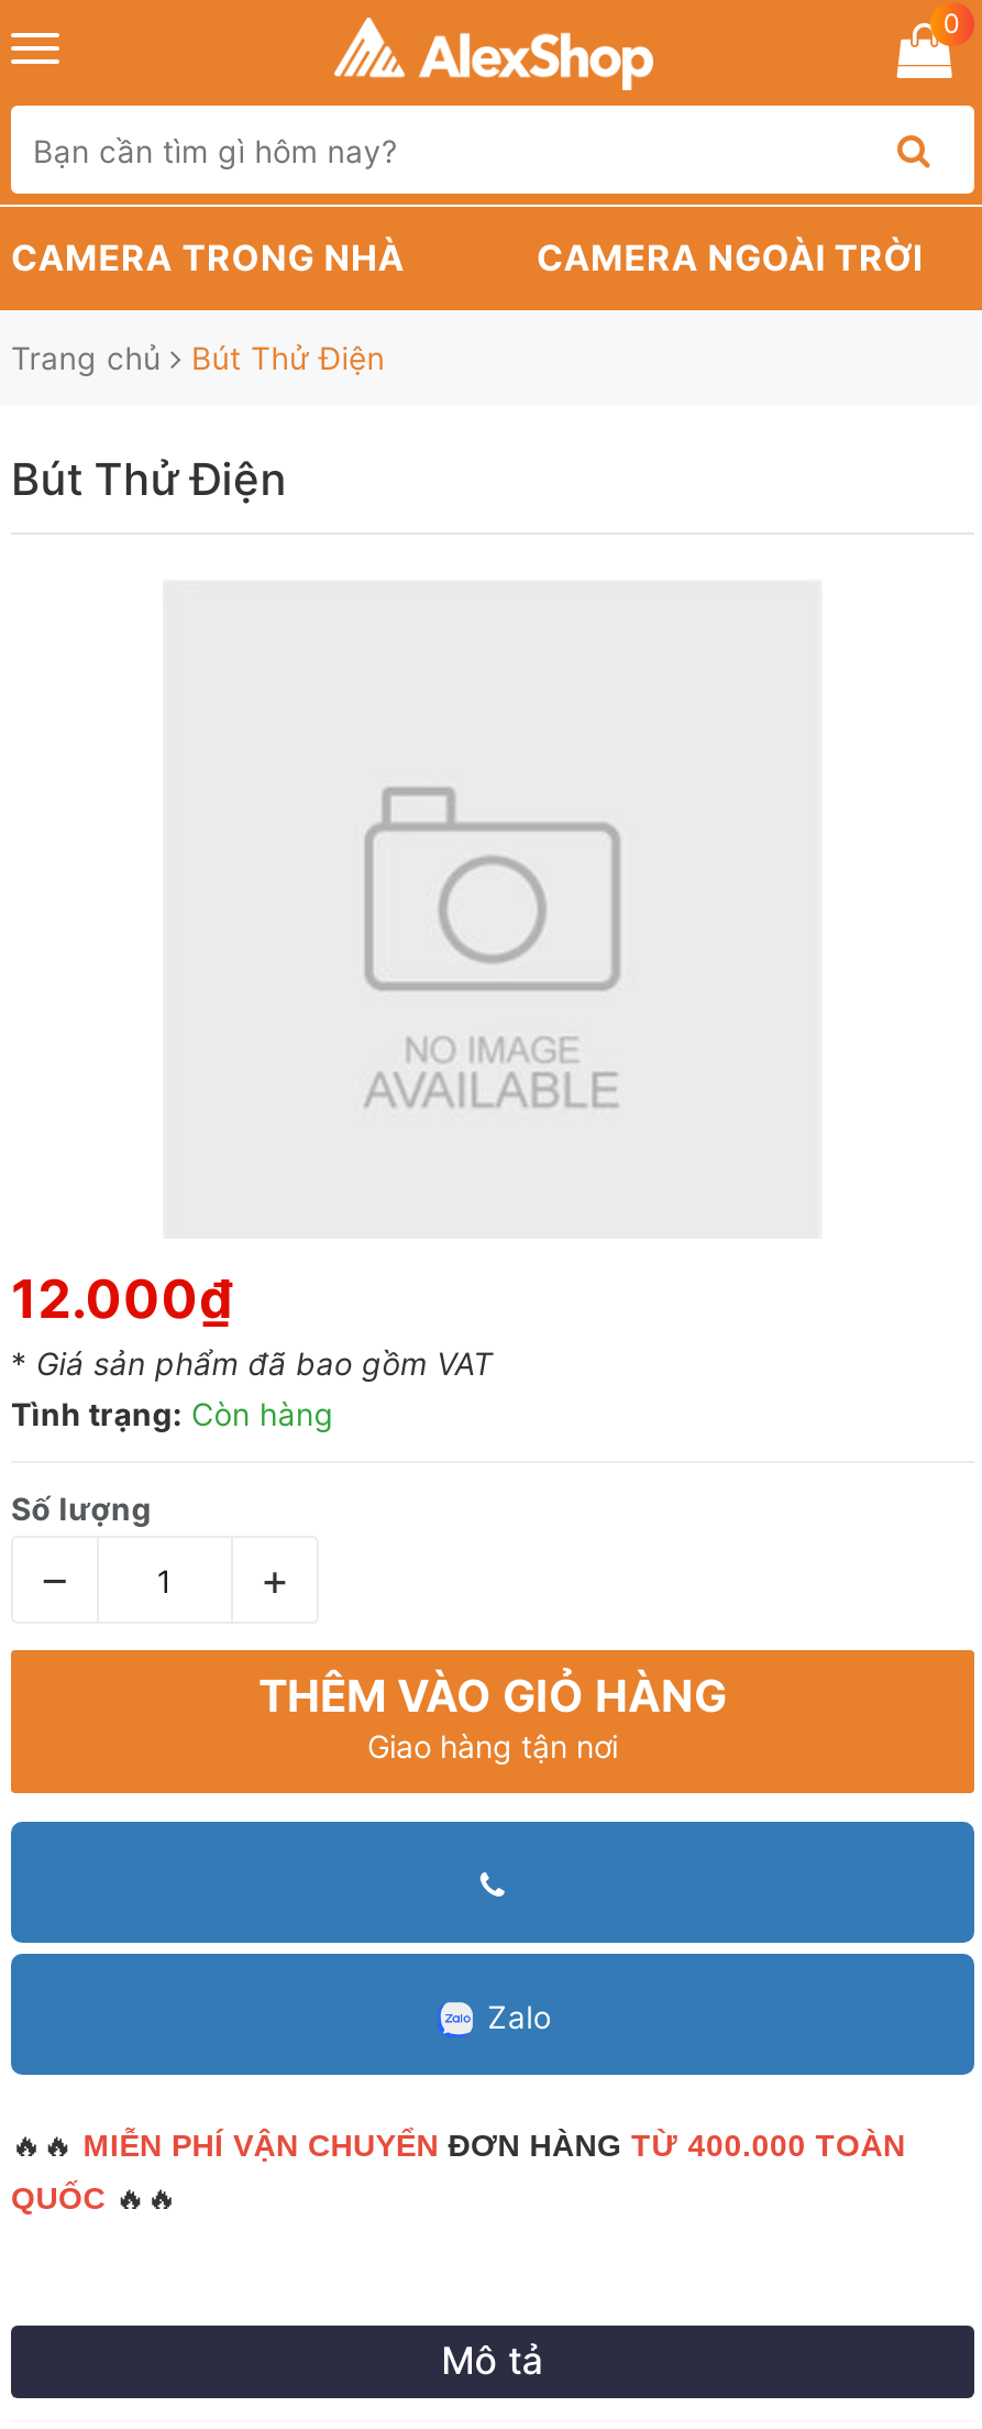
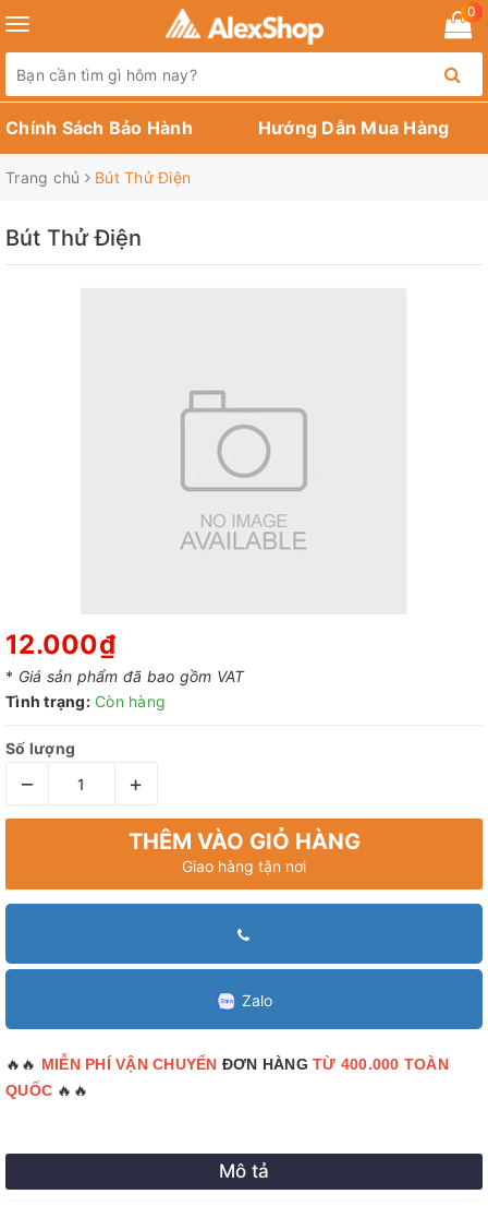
[11,235,922,279] CAMERA TRONG NHÀ | CAMERA NGOÀI TRỜI -> [5,117,449,139] Chính Sách Bảo Hành | Hướng Dẫn Mua Hàng

